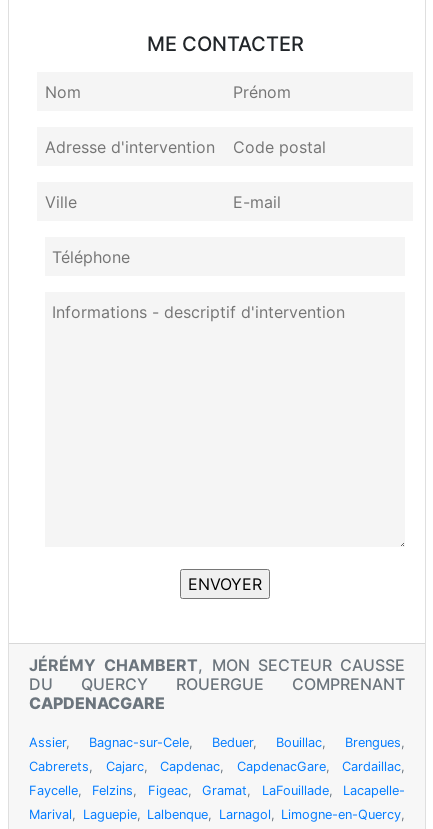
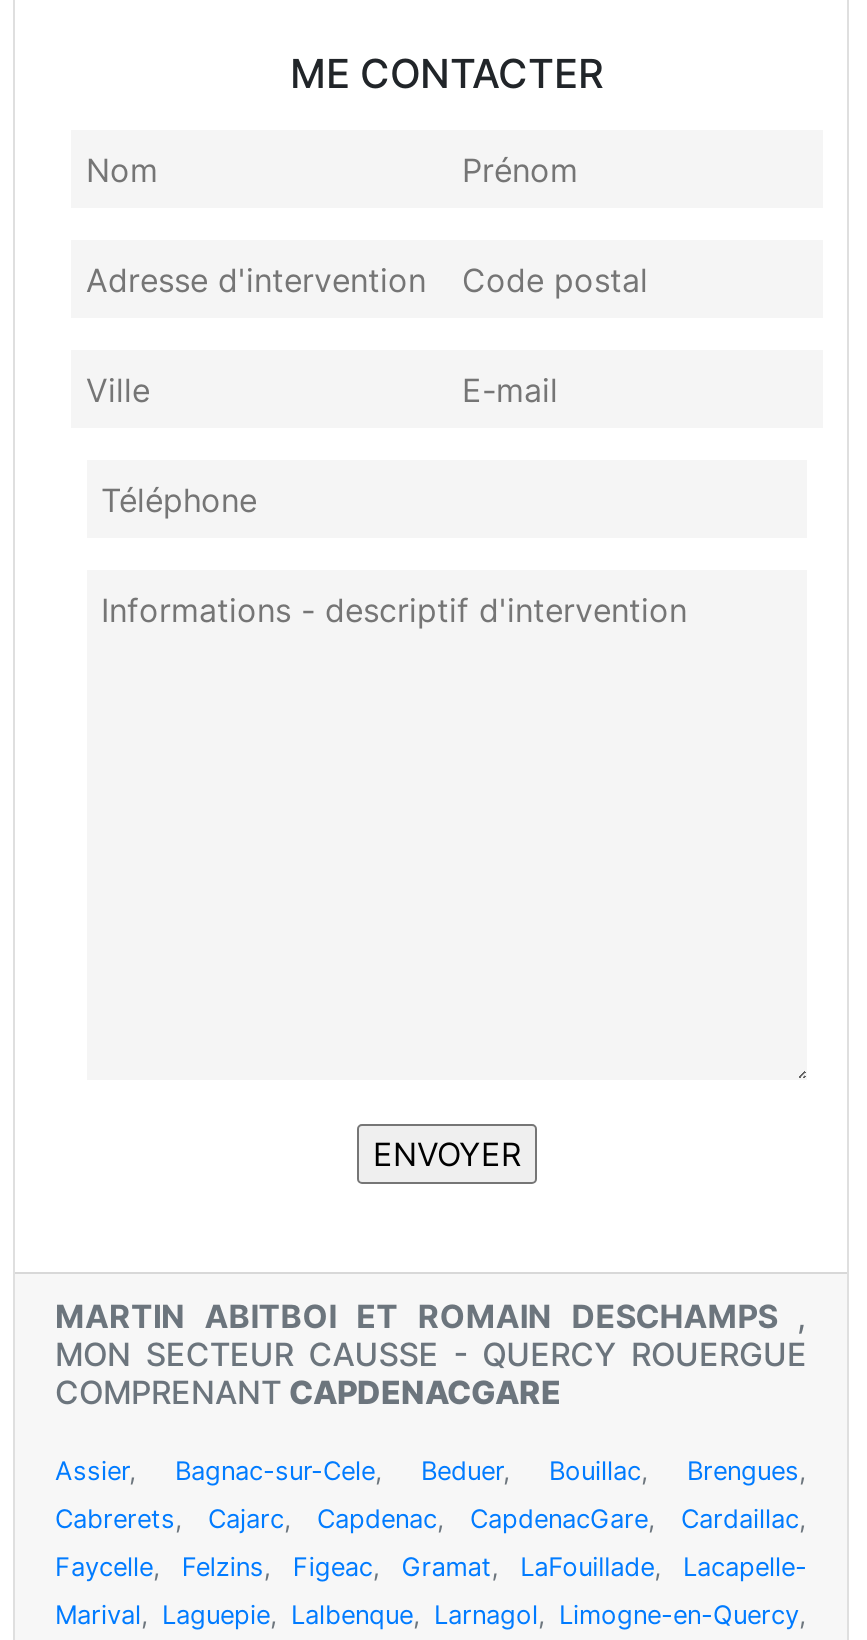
[29,655,405,713] JÉRÉMY CHAMBERT, MON SECTEUR CAUSSE | DU QUERCY ROUERGUE COMPRENANT | CAPDENACGARE -> [55,1296,807,1412] MARTIN ABITBOI ET ROMAIN DESCHAMPS, | MON SECTEUR CAUSSE - QUERCY ROUERGUE | COMPRENANT CAPDENACGARE

